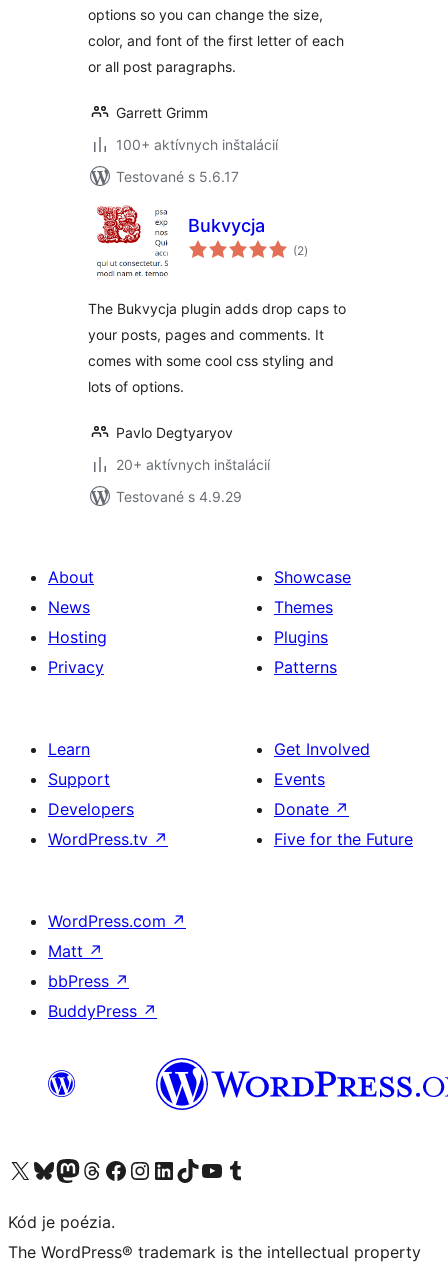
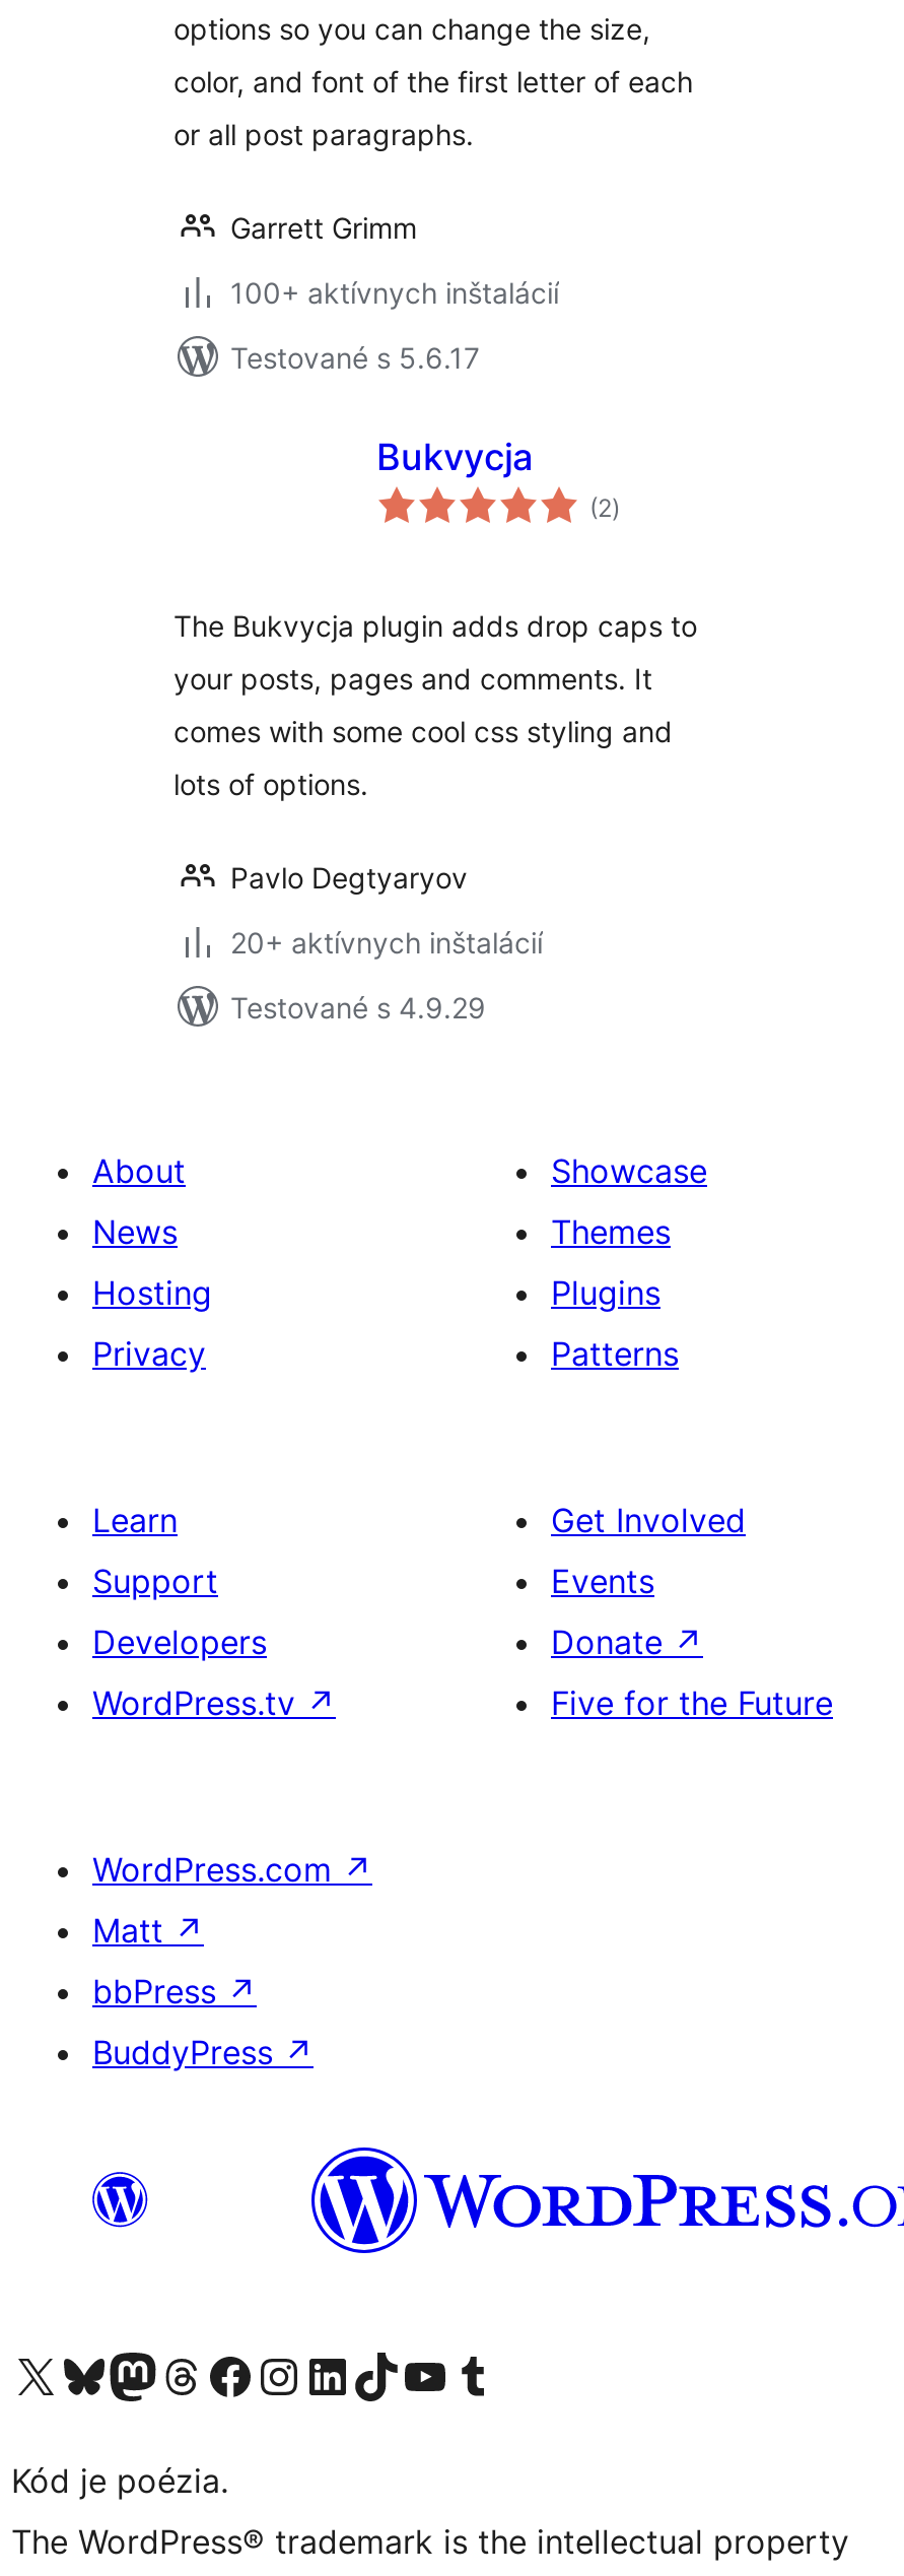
[96,204,169,277] [image] -> none

